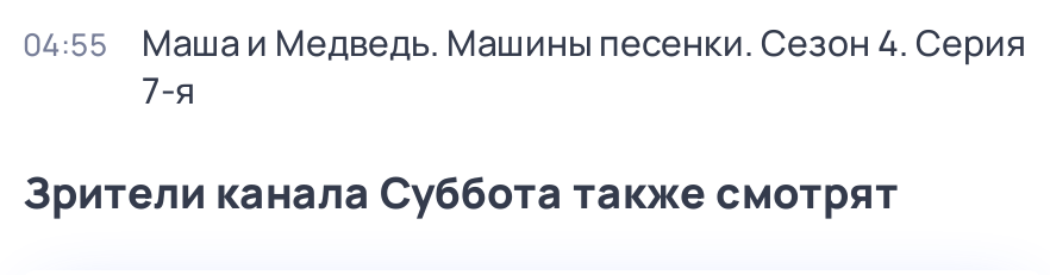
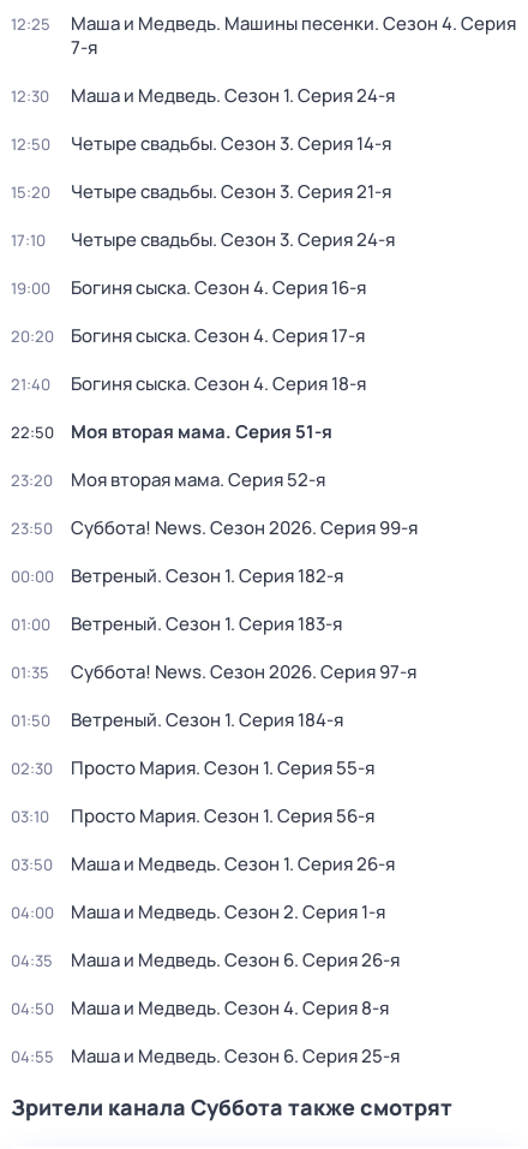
[23,18,1025,68] 04:55 Маша и Медведь. Машины песенки. Сезон 4. Серия -> [11,11,516,36] 12:25 Маша и Медведь. Машины песенки. Сезон 4. Серия
none -> [11,83,418,1069] 12:30 | Маша и Медведь. Сезон 1. Серия 24-я | 12:50 | Четыре свадьбы. Сезон 3. Серия 14-я | 15:20 | Четыре свадьбы. Сезон 3. Серия 21-я | 17:10 | Четыре свадьбы. Сезон 3. Серия 24-я | 19:00 | Богиня сыска. Сезон 4. Серия 16-я | 20:20 | Богиня сыска. Сезон 4. Серия 17-я | 21:40 | Богиня сыска. Сезон 4. Серия 18-я | 22:50 | Моя вторая мама. Серия 51-я | 23:20 | Моя вторая мама. Серия 52-я | 23:50 | Суббота! News. Сезон 2026. Серия 99-я | 00:00 | Ветреный. Сезон 1. Серия 182-я | 01:00 | Ветреный. Сезон 1. Серия 183-я | 01:35 | Суббота! News. Сезон 2026. Серия 97-я | 01:50 | Ветреный. Сезон 1. Серия 184-я | 02:30 | Просто Мария. Сезон 1. Серия 55-я | 03:10 | Просто Мария. Сезон 1. Серия 56-я | 03:50 | Маша и Медведь. Сезон 1. Серия 26-я | 04:00 | Маша и Медведь. Сезон 2. Серия 1-я | 04:35 | Маша и Медведь. Сезон 6. Серия 26-я | 04:50 | Маша и Медведь. Сезон 4. Серия 8-я | 04:55 | Маша и Медведь. Сезон 6. Серия 25-я

